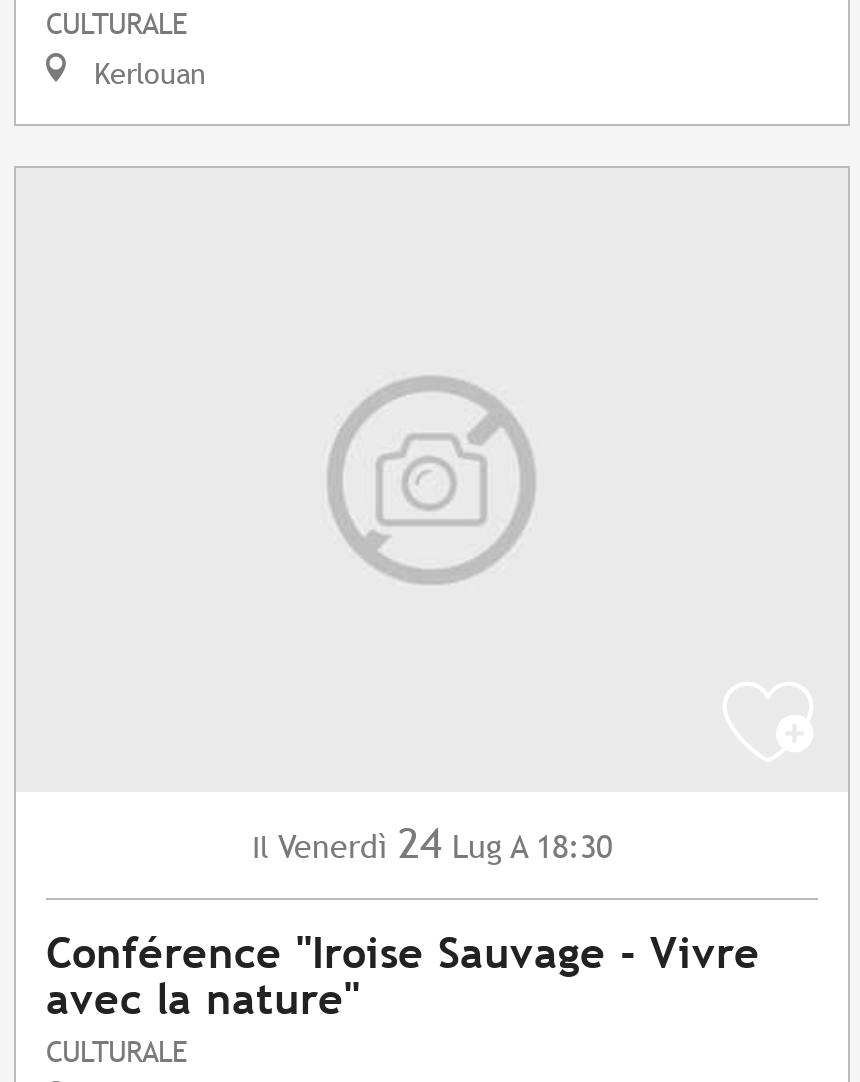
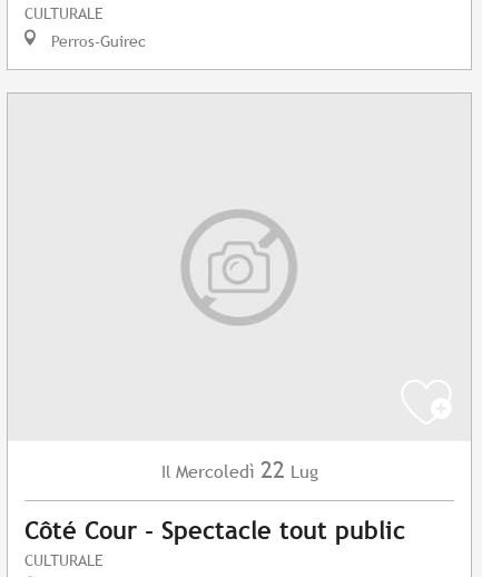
[86,57,206,91] Kerlouan -> [47,32,146,51] Perros-Guirec
[252,819,612,869] Il Venerdì 24 Lug A 18:30 -> [161,456,318,484] Il Mercoledì 22 Lug
[46,929,760,1025] Conférence "Iroise Sauvage - Vivre | avec la nature" -> [24,517,405,545] Côté Cour - Spectacle tout public

